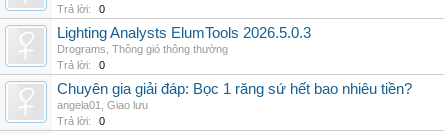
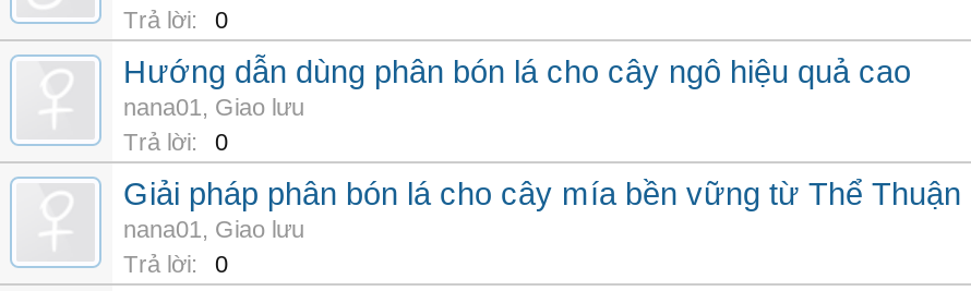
[57,25,311,55] Lighting Analysts ElumTools 2026.5.0.3 | Drograms, Thông gió thông thường -> [123,54,911,120] Hướng dẫn dùng phân bón lá cho cây ngô hiệu quả cao | nana01, Giao lưu
[57,81,412,111] Chuyên gia giải đáp: Bọc 1 răng sứ hết bao nhiêu tiền? | angela01, Giao lưu -> [123,177,961,242] Giải pháp phân bón lá cho cây mía bền vững từ Thể Thuận | nana01, Giao lưu

